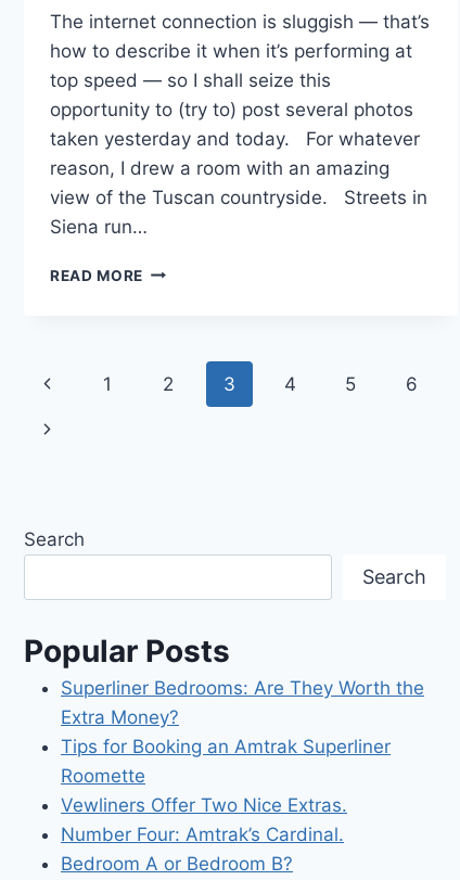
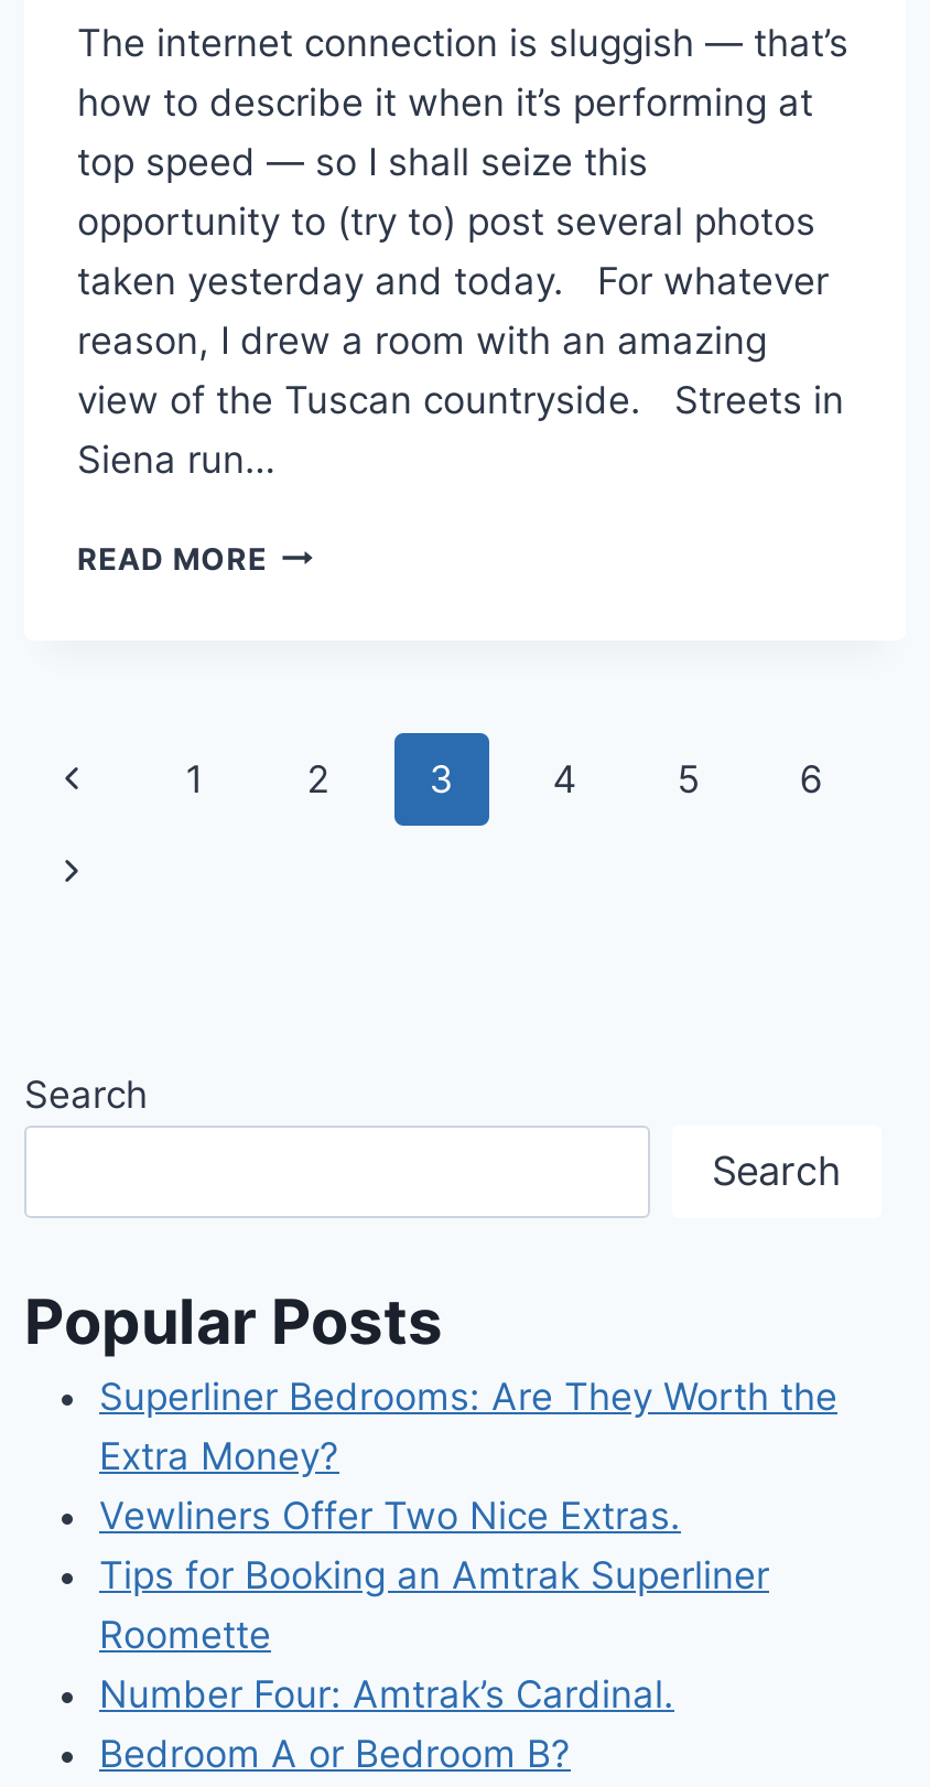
moved [61,735,391,786] -> [99,1553,769,1656]: Tips for Booking an Amtrak Superliner | Roomette
moved [61,794,347,816] -> [99,1493,681,1537]: Vewliners Offer Two Nice Extras.

